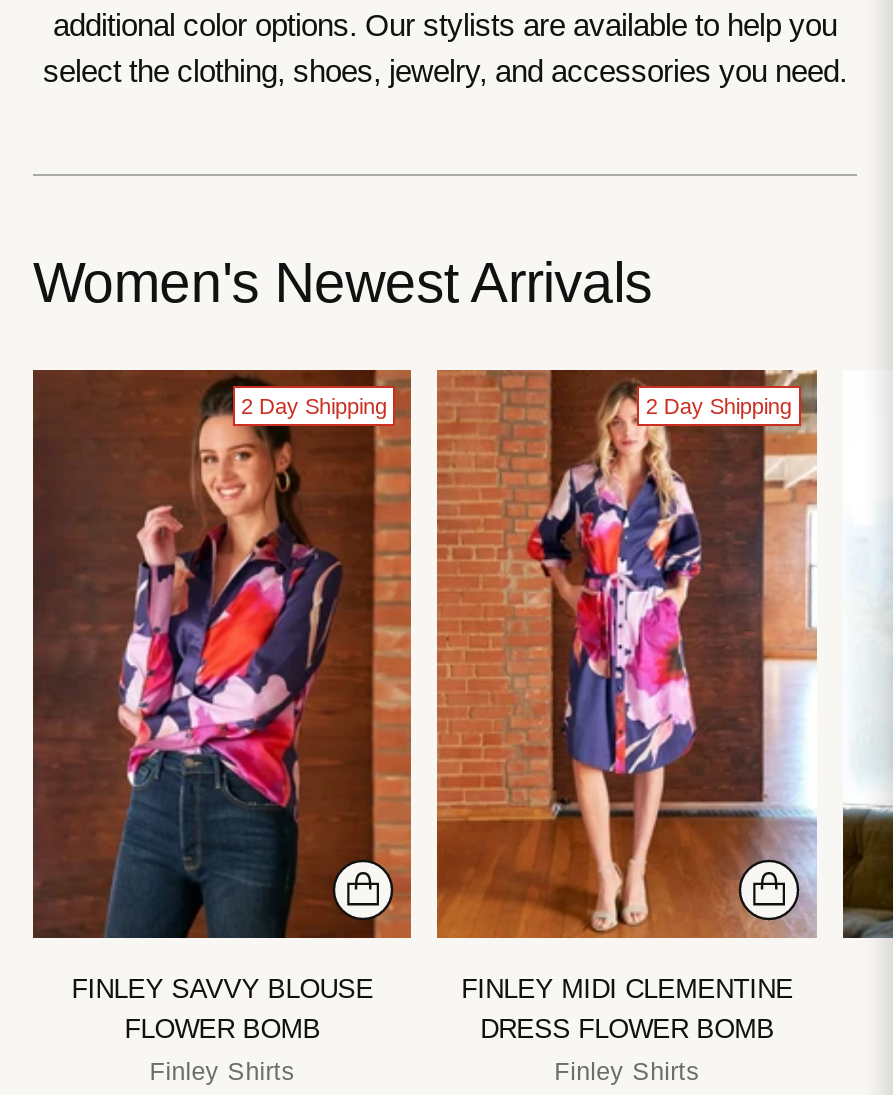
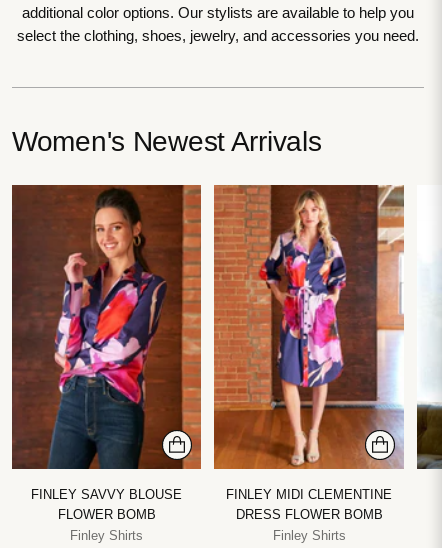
[241,393,387,417] 2 Day Shipping -> none
[646,393,792,417] 2 Day Shipping -> none

